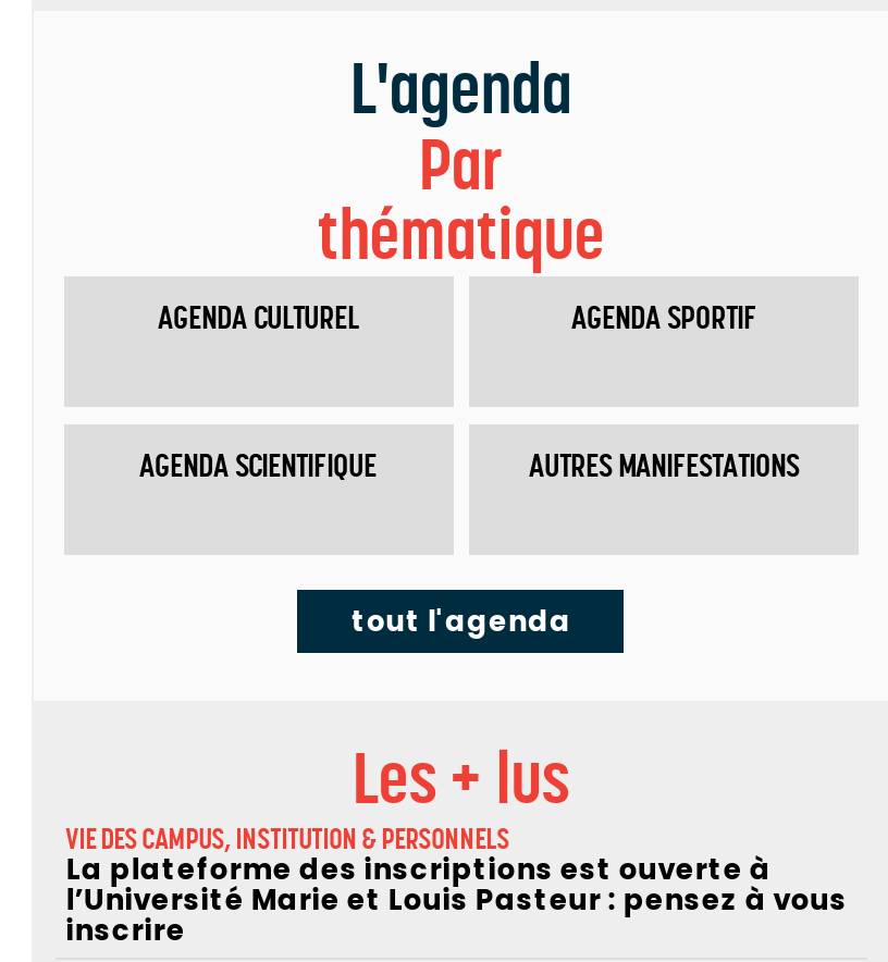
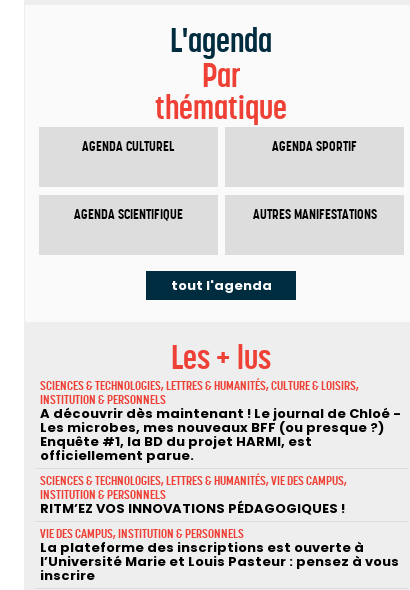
none -> [40,378,401,518] SCIENCES & TECHNOLOGIES, LETTRES & HUMANITÉS, CULTURE & LOISIRS, | INSTITUTION & PERSONNELS | A découvrir dès maintenant ! Le journal de Chloé - | Les microbes, mes nouveaux BFF (ou presque ?) | Enquête #1, la BD du projet HARMI, est | officiellement parue. | SCIENCES & TECHNOLOGIES, LETTRES & HUMANITÉS, VIE DES CAMPUS, | INSTITUTION & PERSONNELS | RITM’EZ VOS INNOVATIONS PÉDAGOGIQUES !

